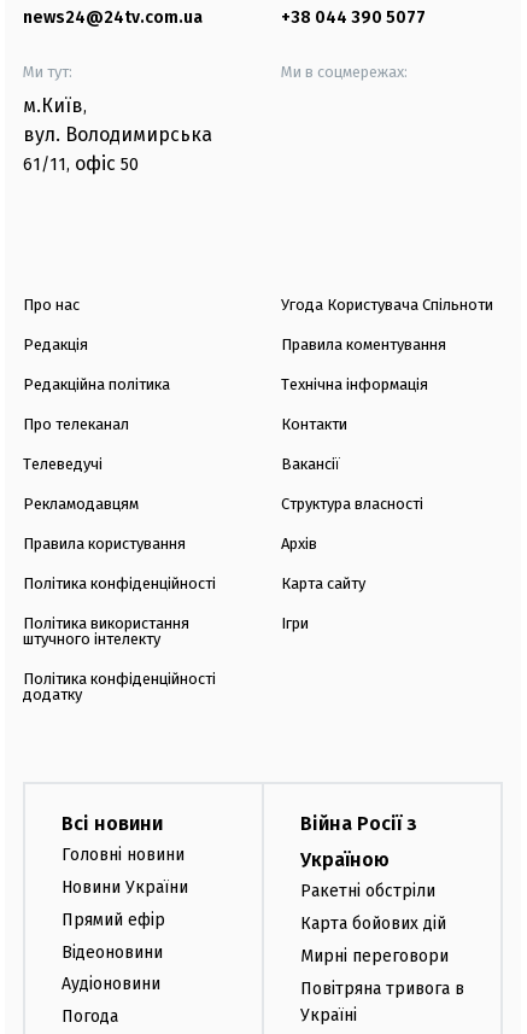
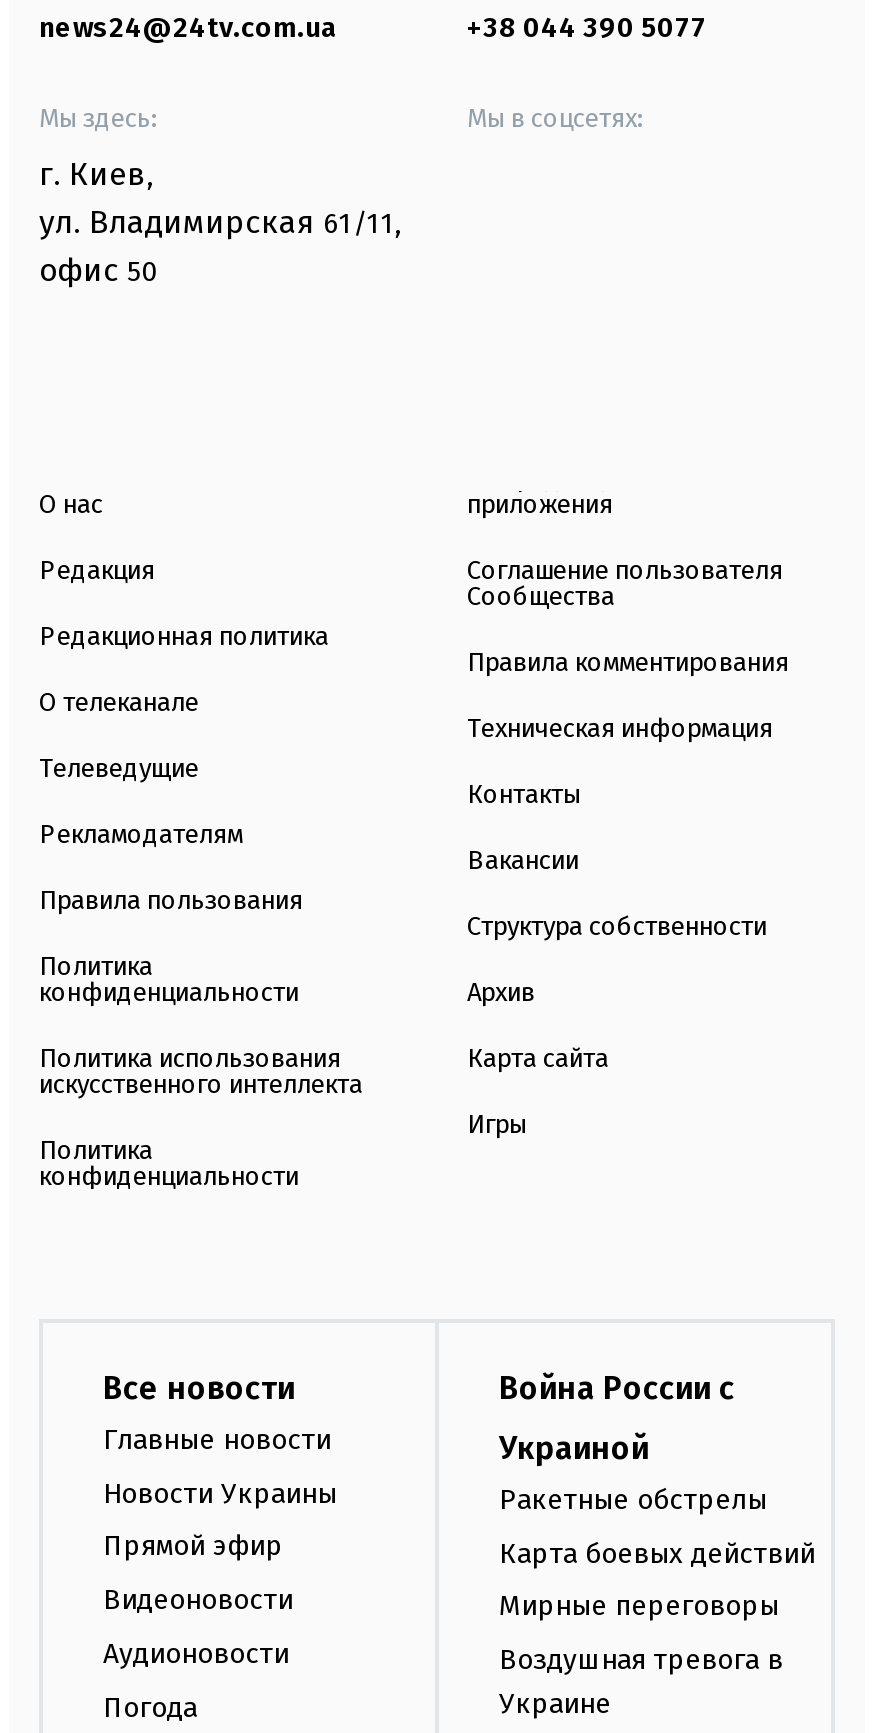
[23,63,212,175] Ми тут: | м.Київ, | вул. Володимирська | 61/11, офіс 50 -> [39,102,401,288] Мы здесь: | г. Киев, | ул. Владимирская 61/11, | офис 50
[281,63,408,81] Ми в соцмережах: -> [467,102,643,132] Мы в соцсетях:
[23,296,216,704] Про нас | Редакція | Редакційна політика | Про телеканал | Телеведучі | Рекламодавцям | Правила користування | Політика конфіденційності | Політика використання | штучного інтелекту | Політика конфіденційності | додатку -> [39,488,363,1190] О нас | Редакция | Редакционная политика | О телеканале | Телеведущие | Рекламодателям | Правила пользования | Политика | конфиденциальности | Политика использования | искусственного интеллекта | Политика | конфиденциальности
[281,296,493,632] Угода Користувача Спільноти | Правила коментування | Технічна інформація | Контакти | Вакансії | Структура власності | Архів | Карта сайту | Ігри -> [467,488,789,1138] приложения | Соглашение пользователя | Сообщества | Правила комментирования | Техническая информация | Контакты | Вакансии | Структура собственности | Архив | Карта сайта | Игры
[62,812,188,995] Всі новини | Головні новини | Новини України | Прямий ефір | Відеоновини | Аудіоновини -> [103,1368,337,1671] Все новости | Главные новости | Новости Украины | Прямой эфир | Видеоновости | Аудионовости
[300,812,417,835] Війна Росії з -> [499,1368,735,1406] Война России с
[300,848,435,901] Україною | Ракетні обстріли -> [499,1428,767,1516] Украиной | Ракетные обстрелы
[300,913,446,934] Карта бойових дій -> [499,1536,815,1570] Карта боевых действий
[300,946,449,966] Мирні переговори -> [499,1589,779,1623] Мирные переговоры
[300,978,464,1025] Повітряна тривога в | Україні -> [499,1643,783,1721] Воздушная тревога в | Украине

